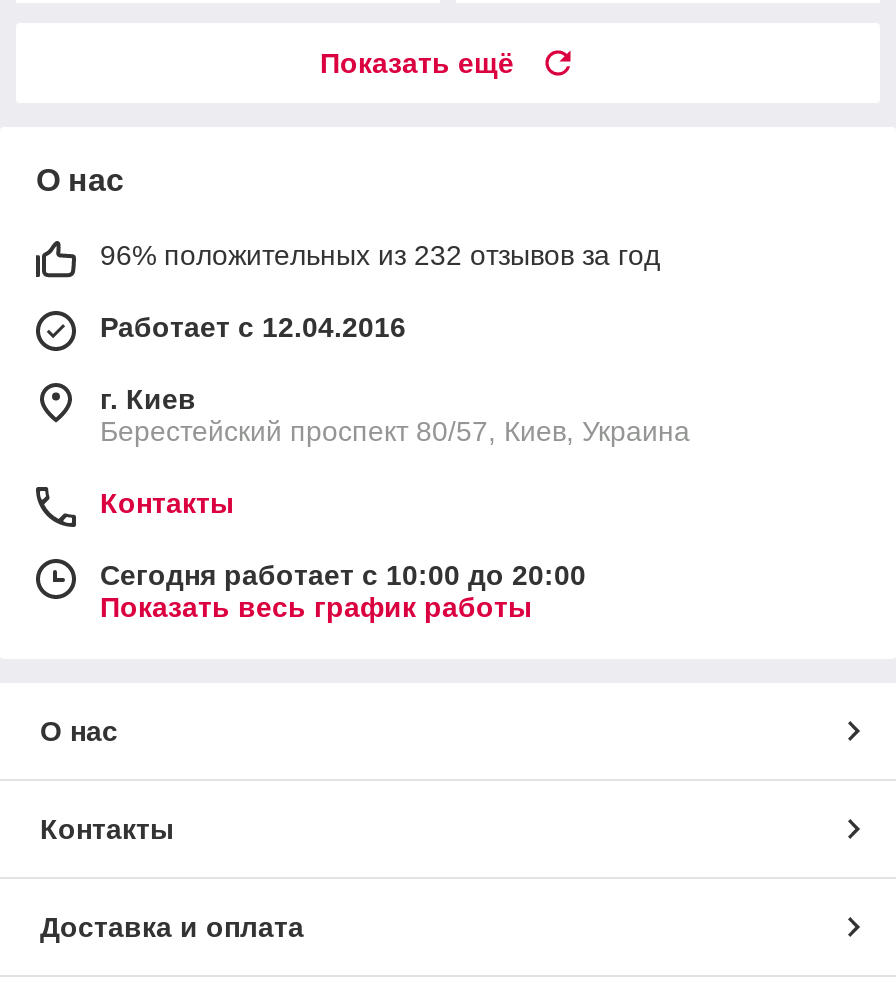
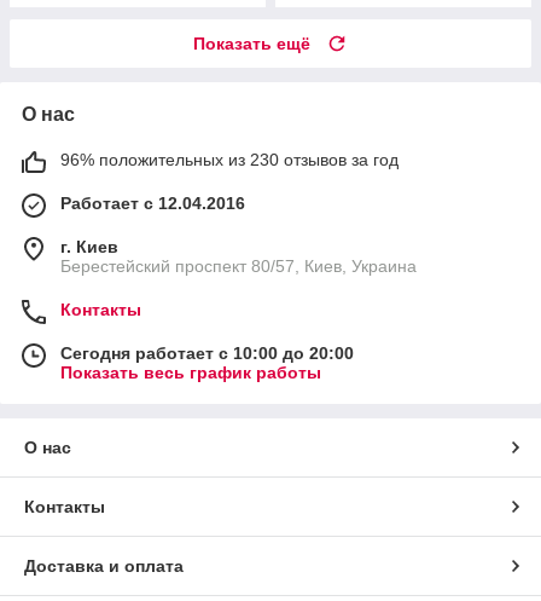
[100,240,660,272] 96% положительных из 232 отзывов за год -> [60,150,399,170] 96% положительных из 230 отзывов за год

